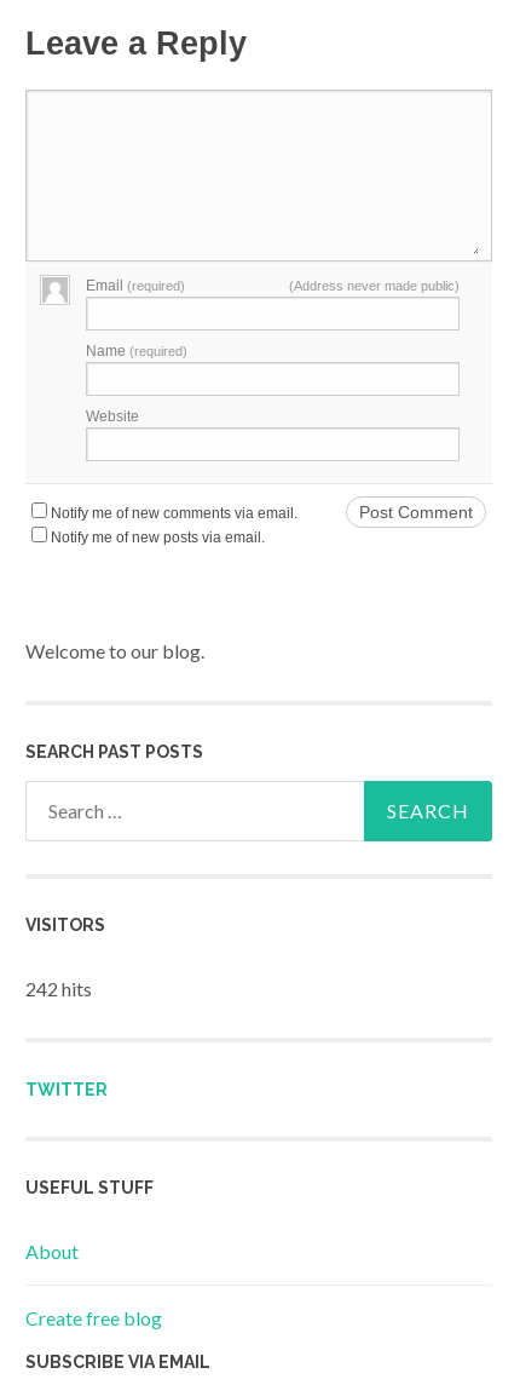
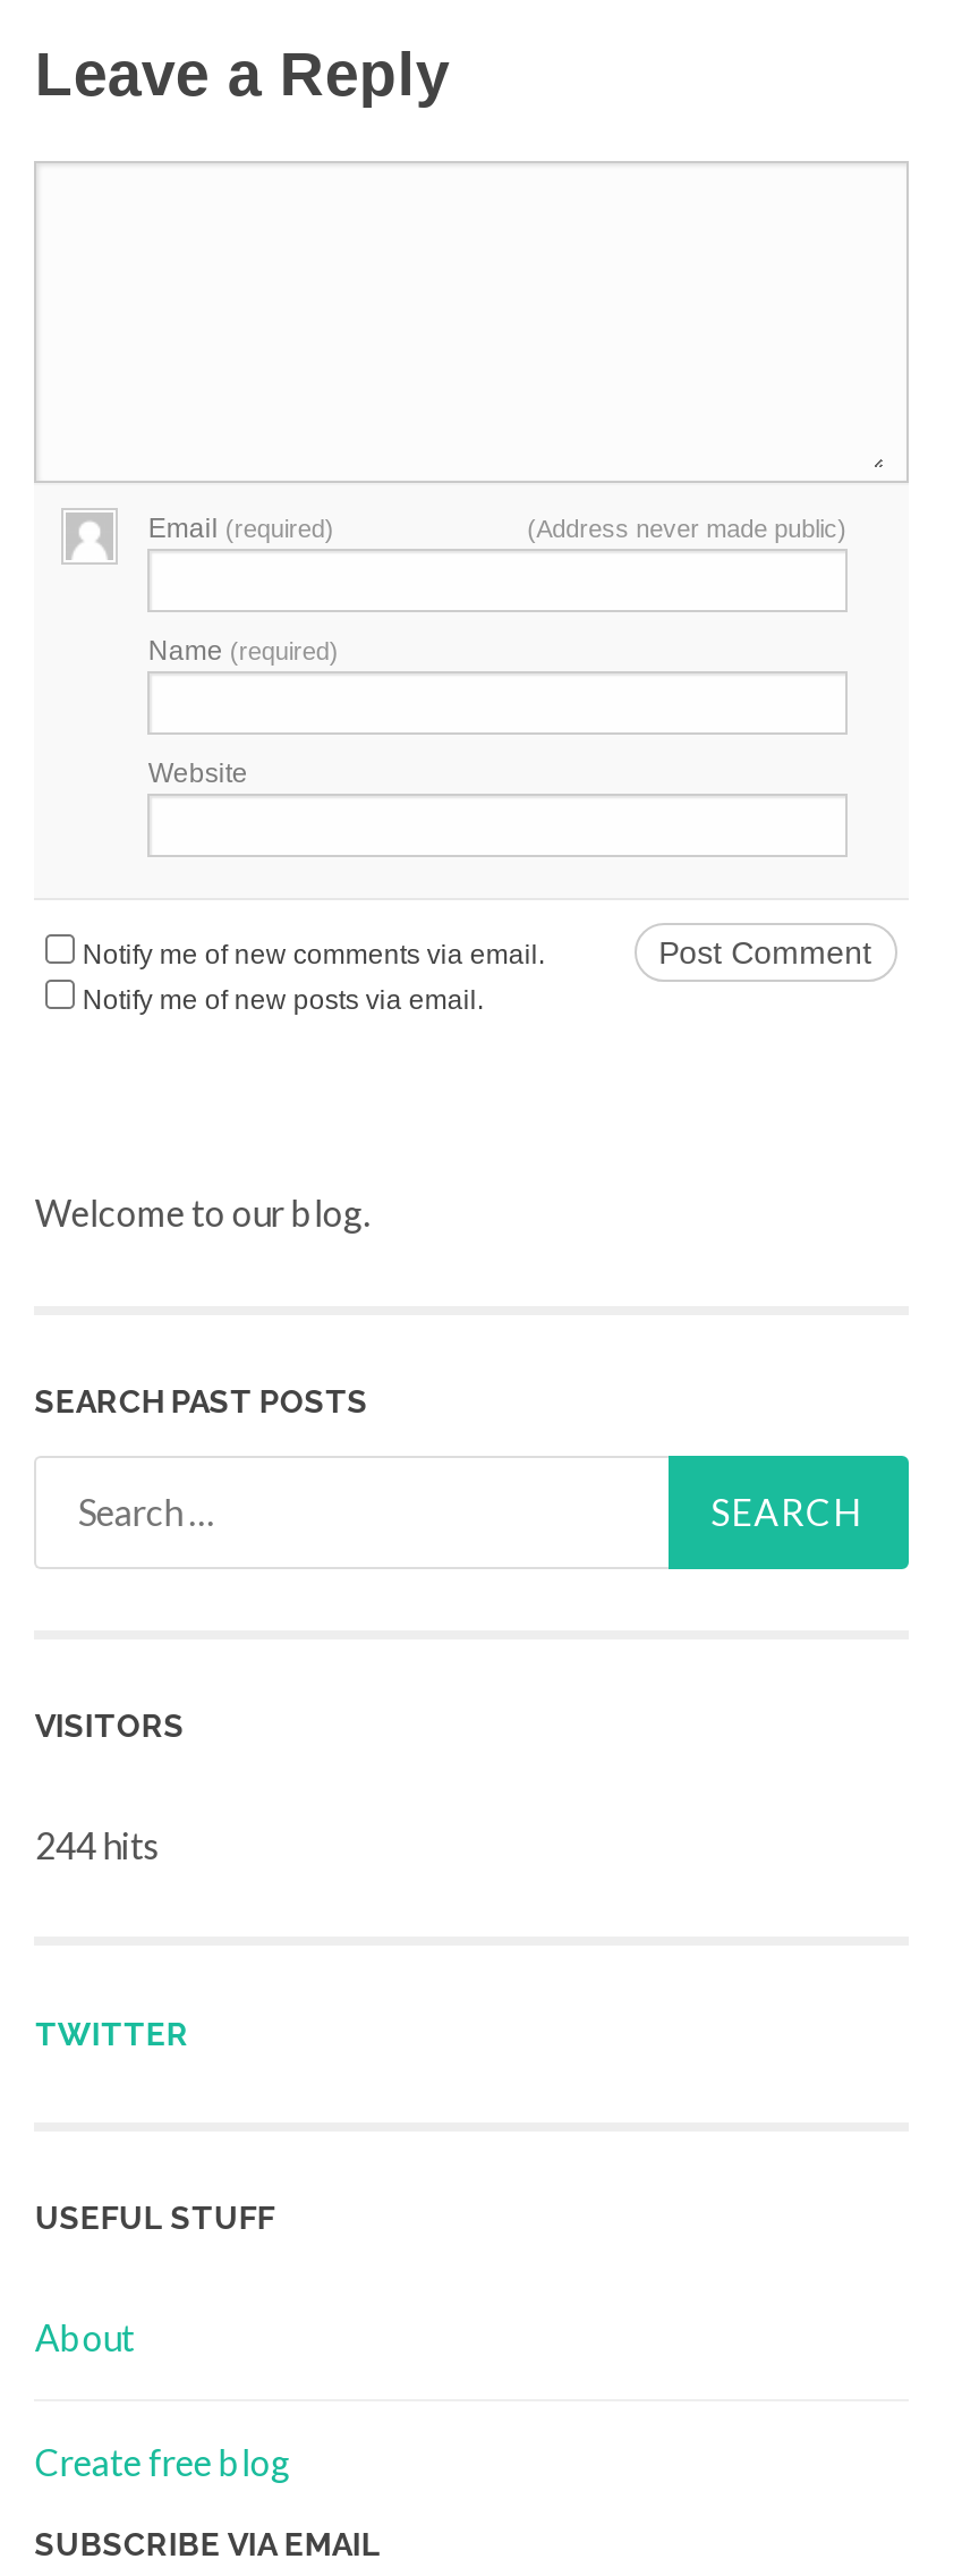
[26,977,92,1000] 242 hits -> [35,1824,160,1867] 244 hits

